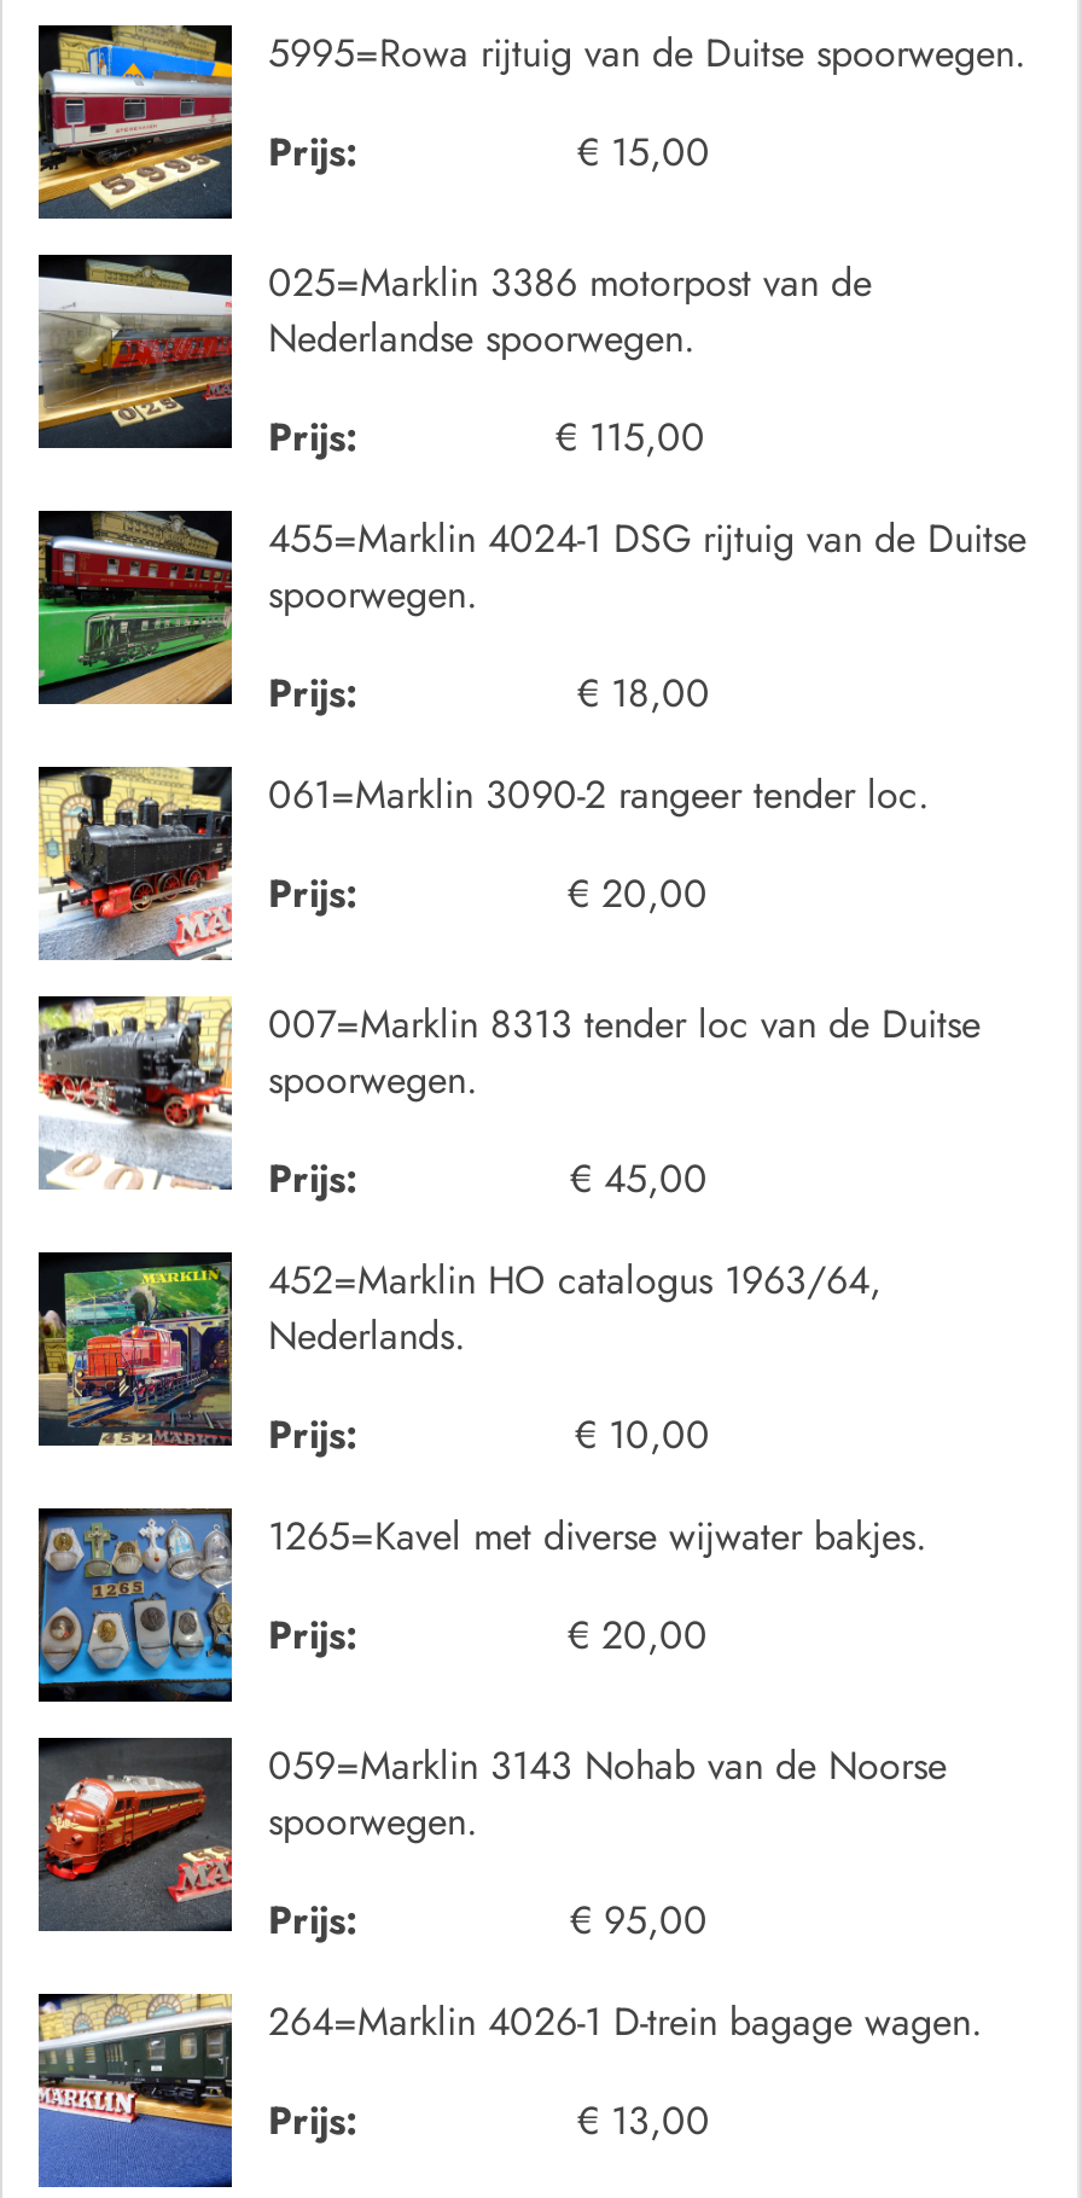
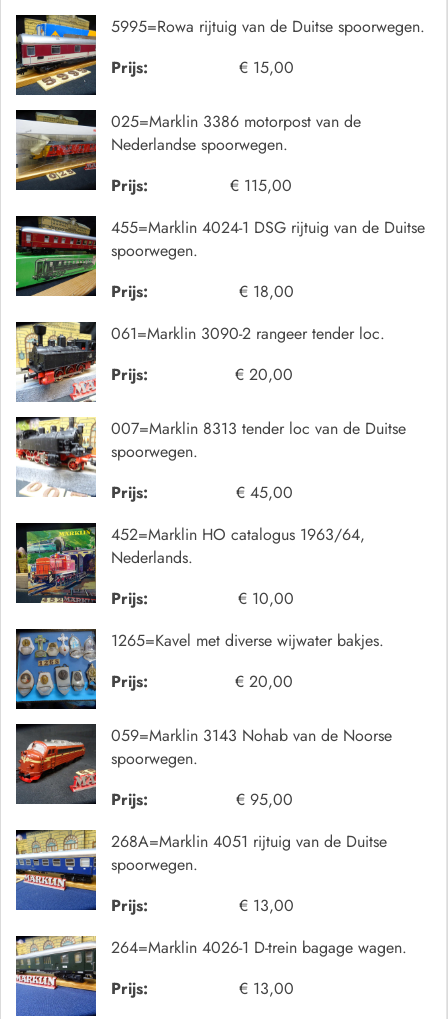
none -> [16,830,387,917] [image] | 268A=Marklin 4051 rijtuig van de Duitse | spoorwegen. | Prijs: | € 13,00

